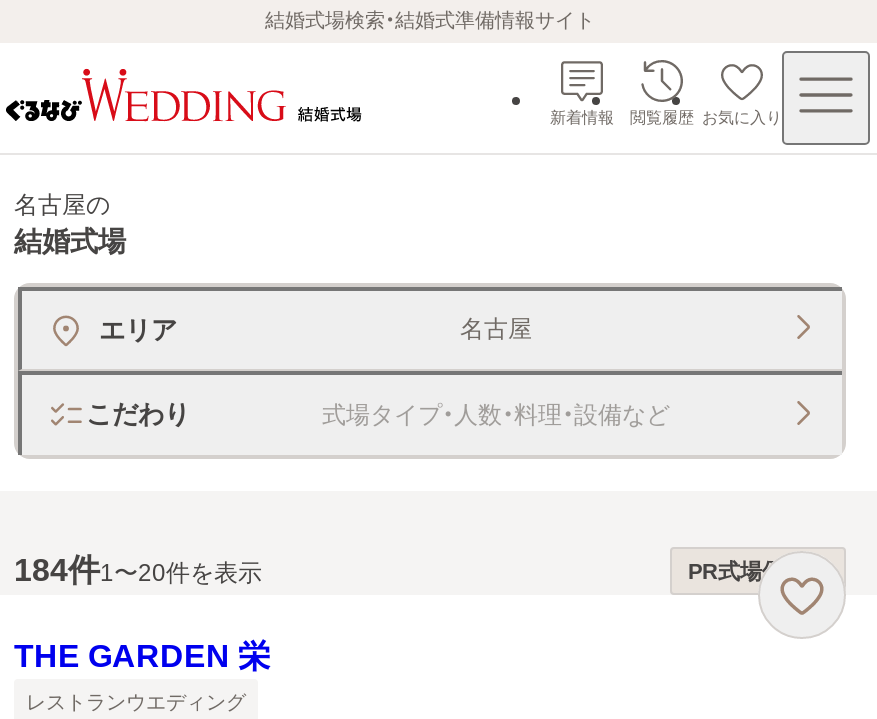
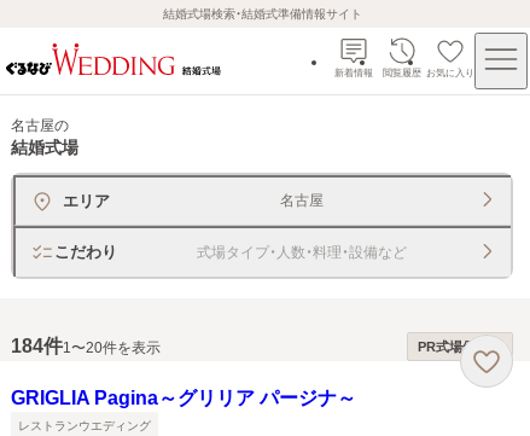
[14,639,270,673] THE GARDEN 栄 -> [11,388,356,408] GRIGLIA Pagina～グリリア パージナ～

